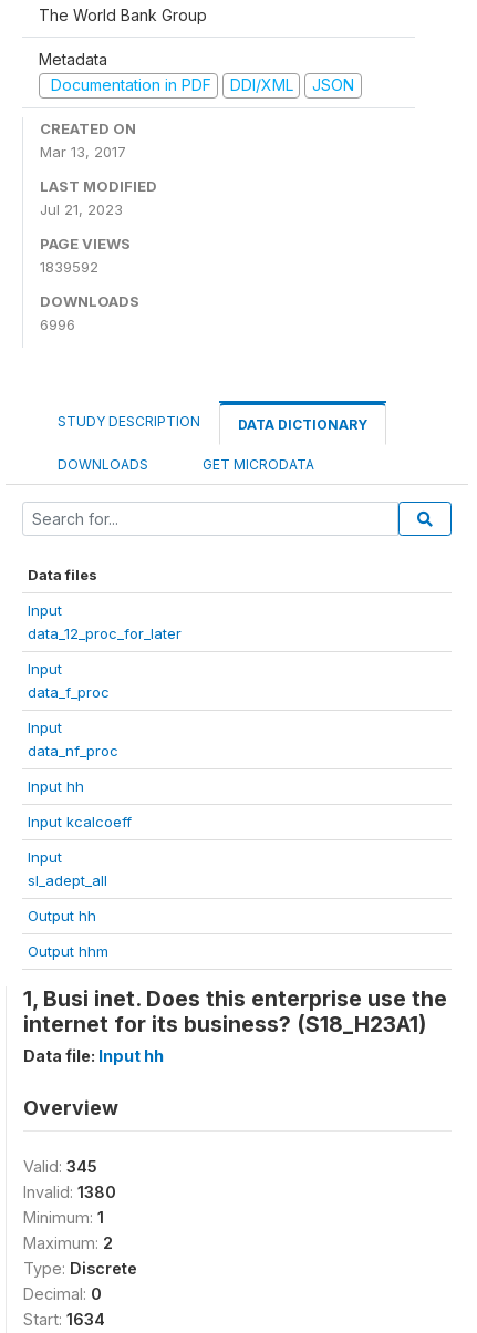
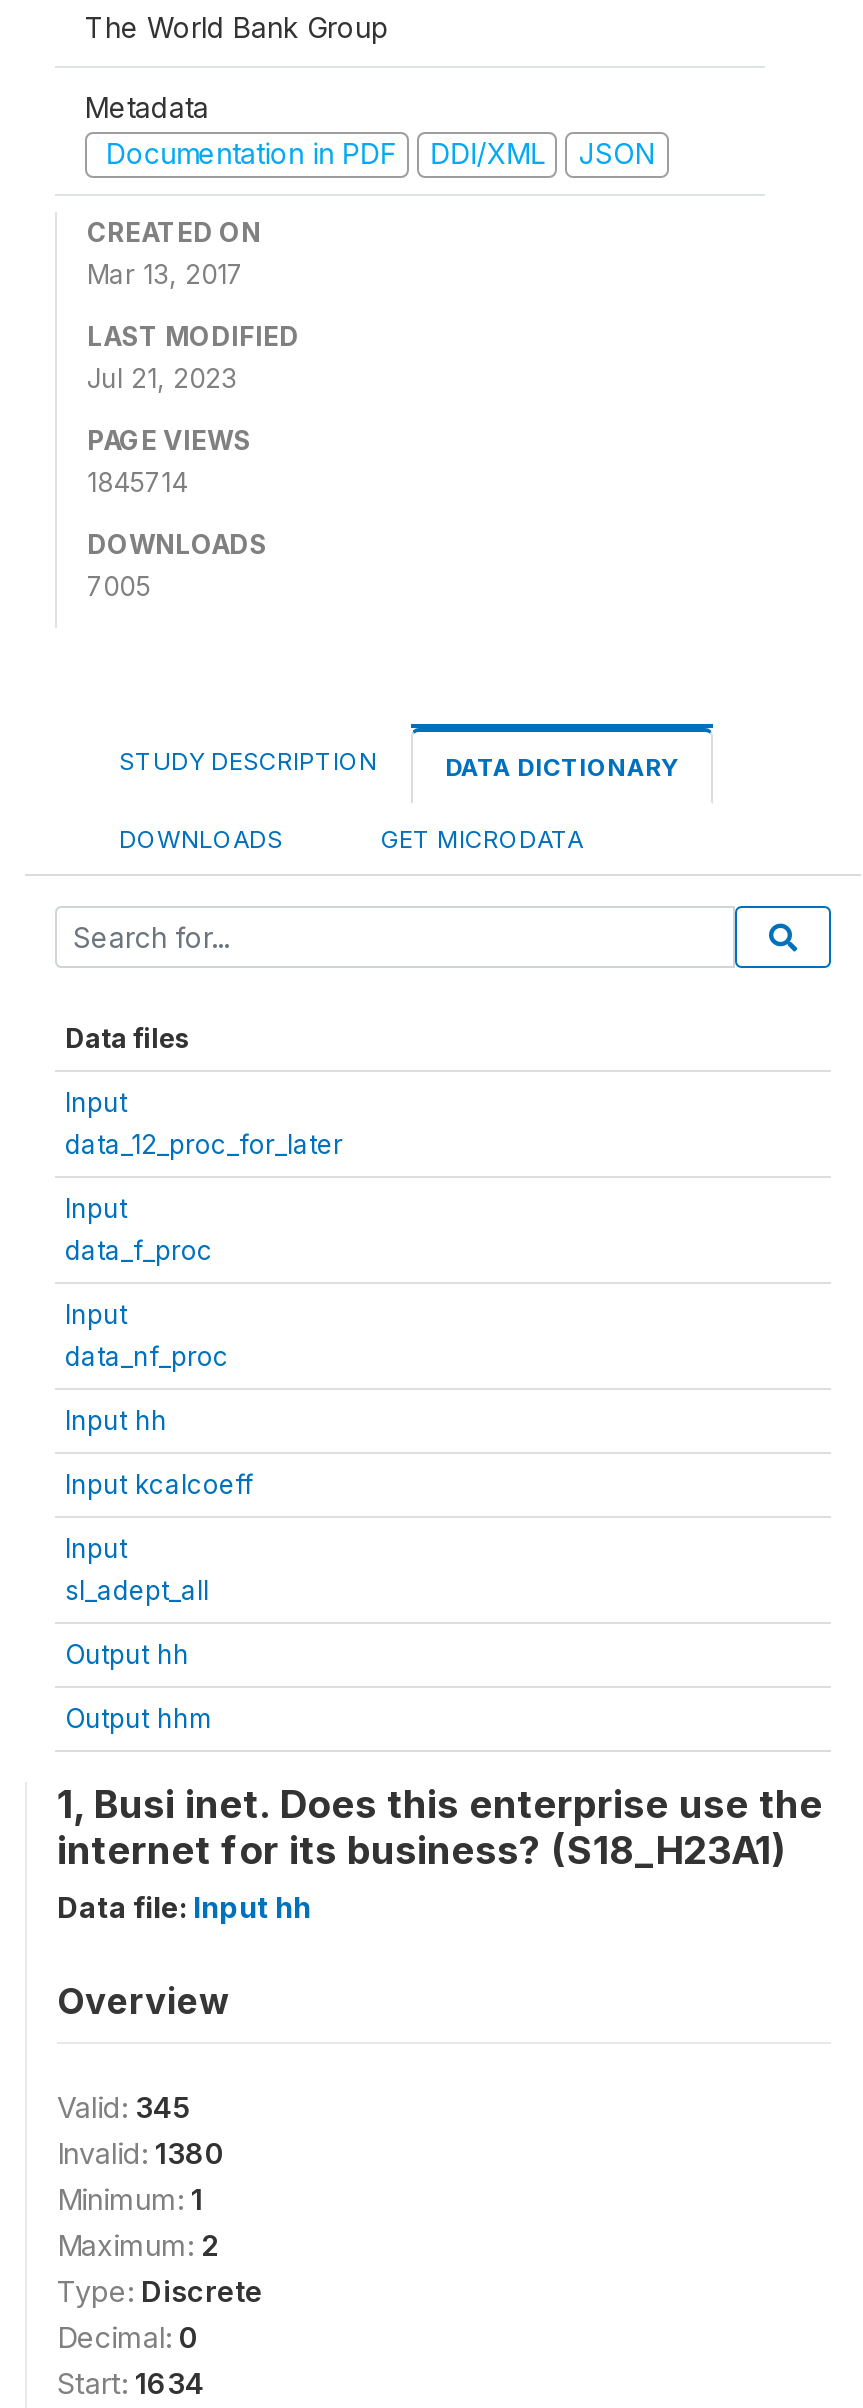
[40,257,98,275] 1839592 -> [87,465,187,497] 1845714
[40,315,75,333] 6996 -> [87,569,151,601] 7005

